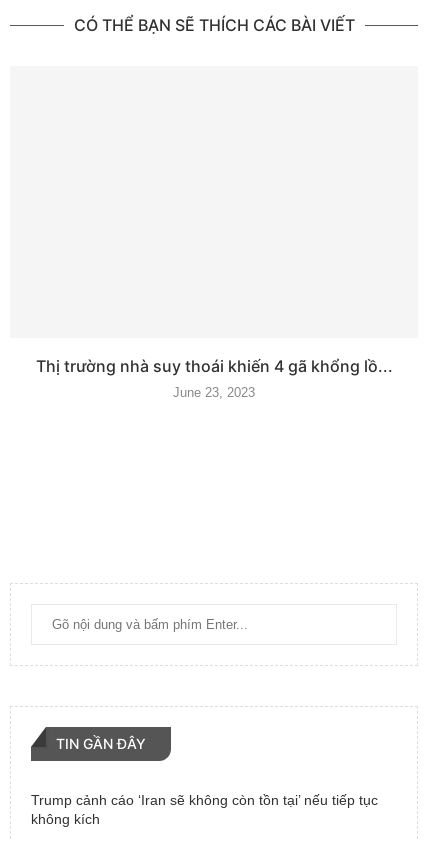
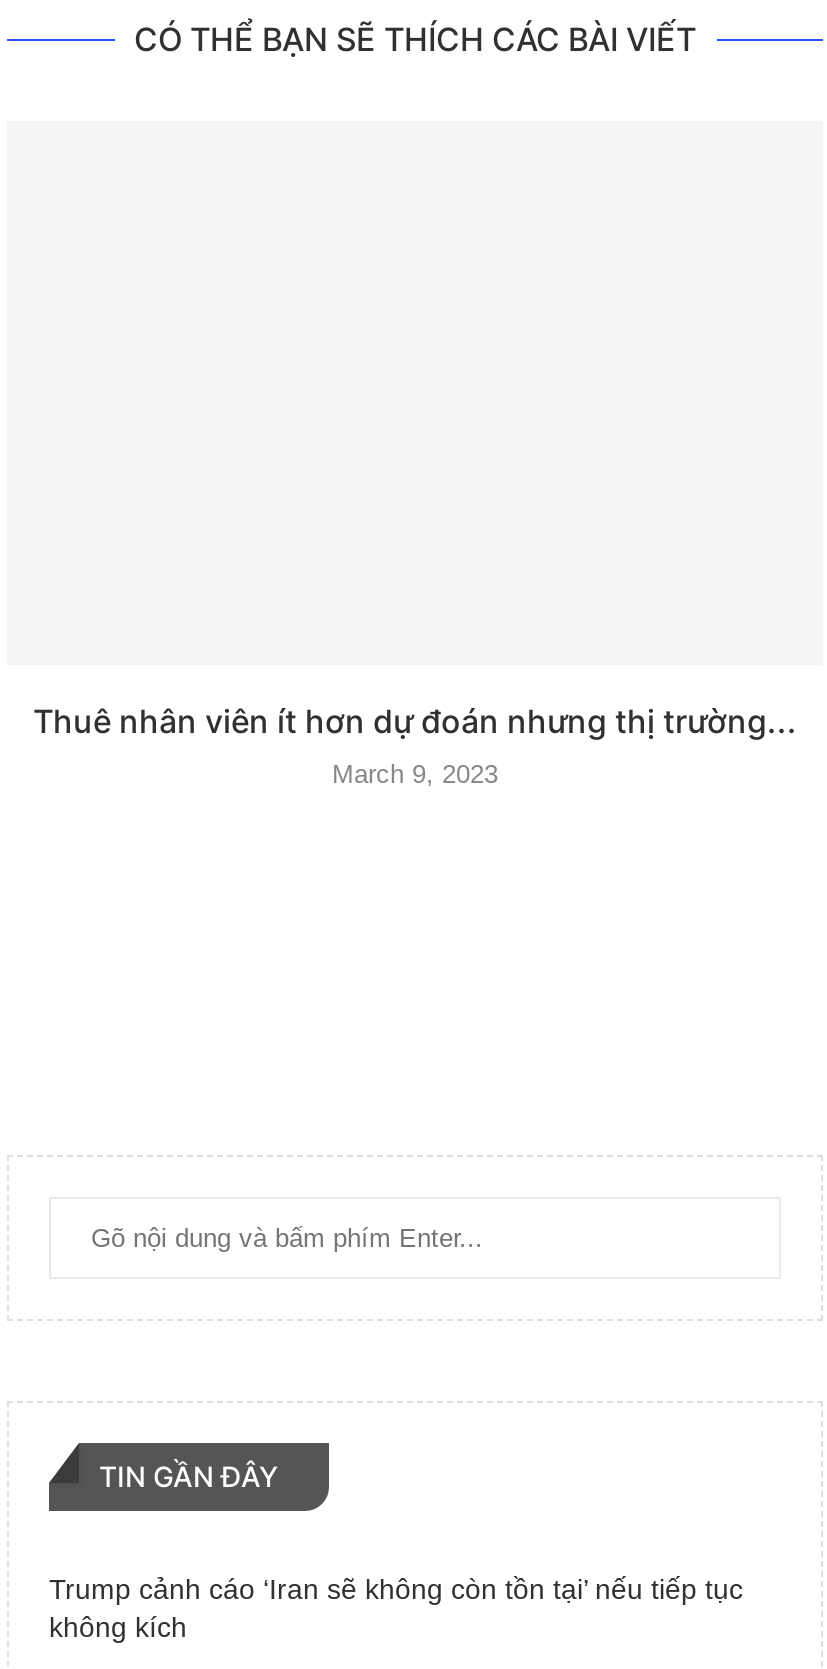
[35,356,392,400] Thị trường nhà suy thoái khiến 4 gã khổng lồ... | June 23, 2023 -> [33,701,797,789] Thuê nhân viên ít hơn dự đoán nhưng thị trường... | March 9, 2023

